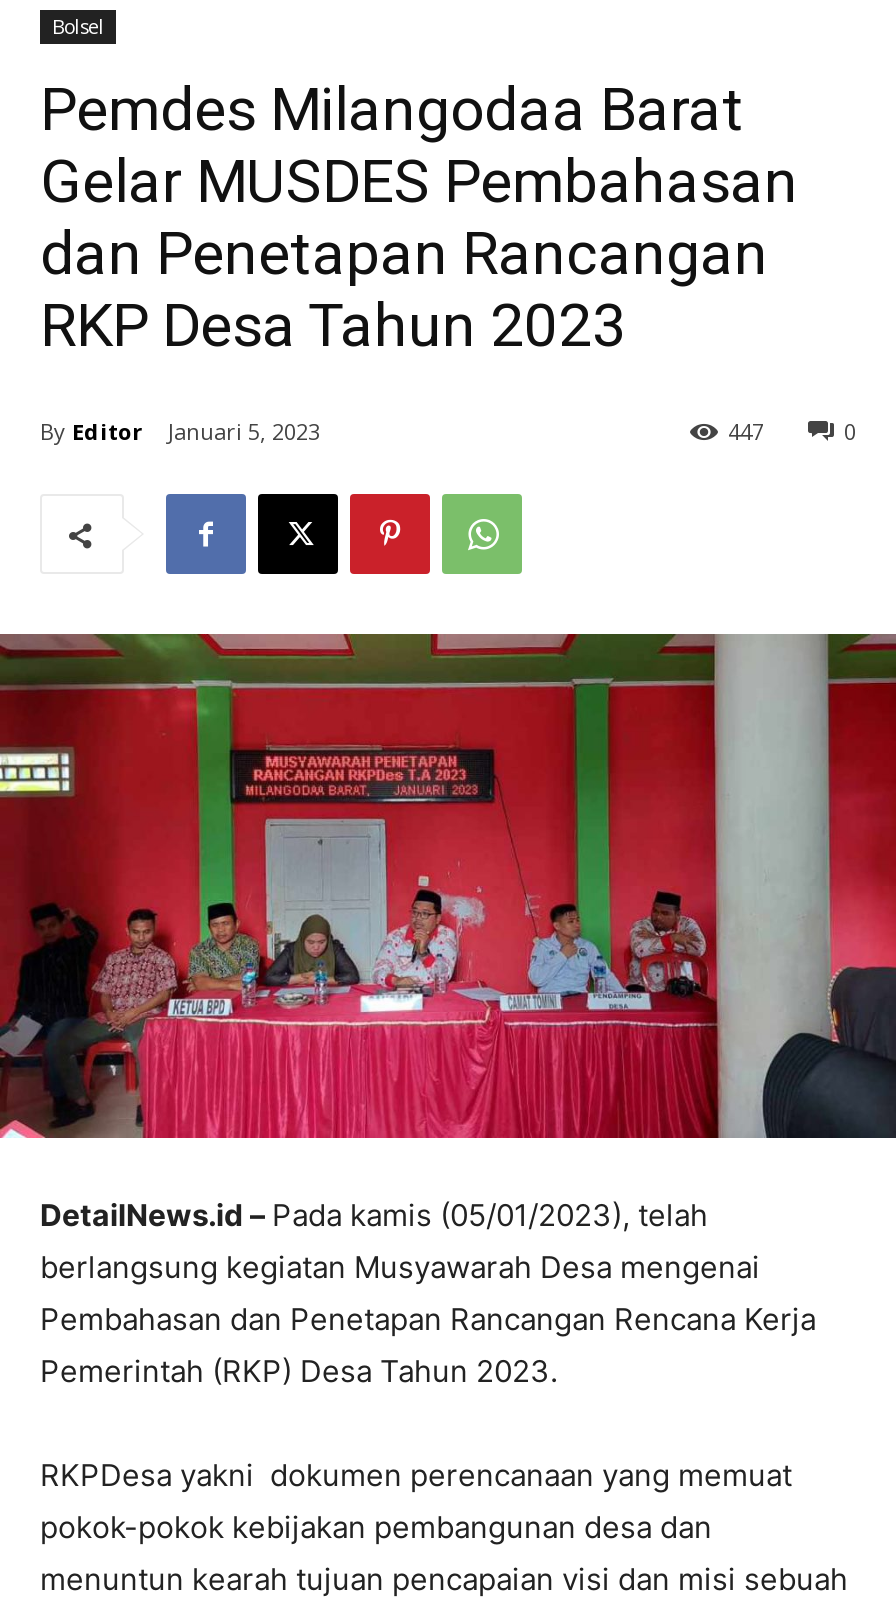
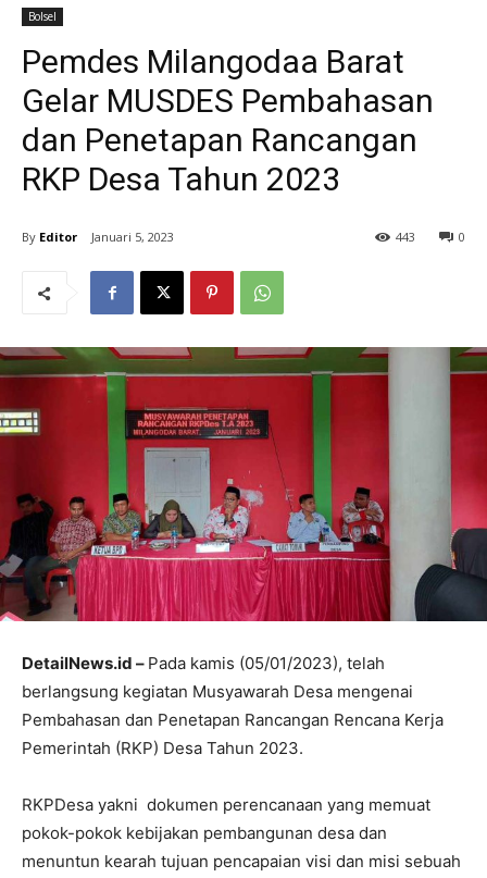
[728,416,764,446] 447 -> [396,229,415,245] 443

